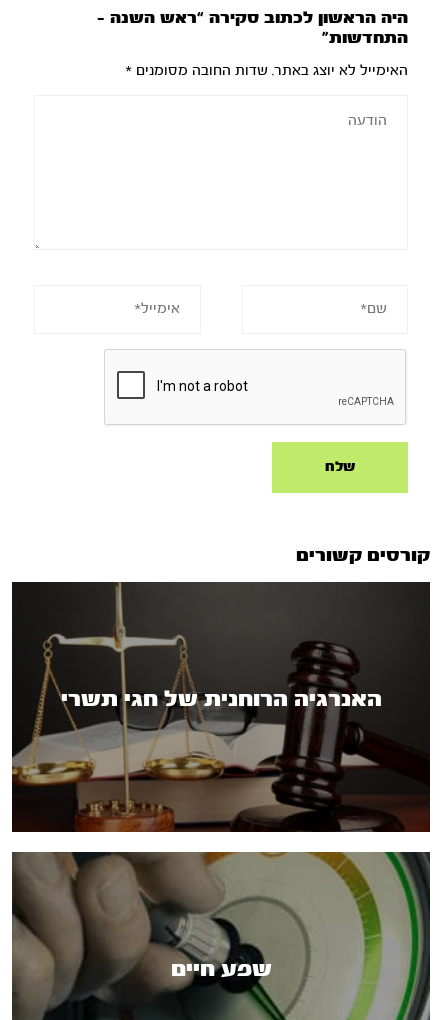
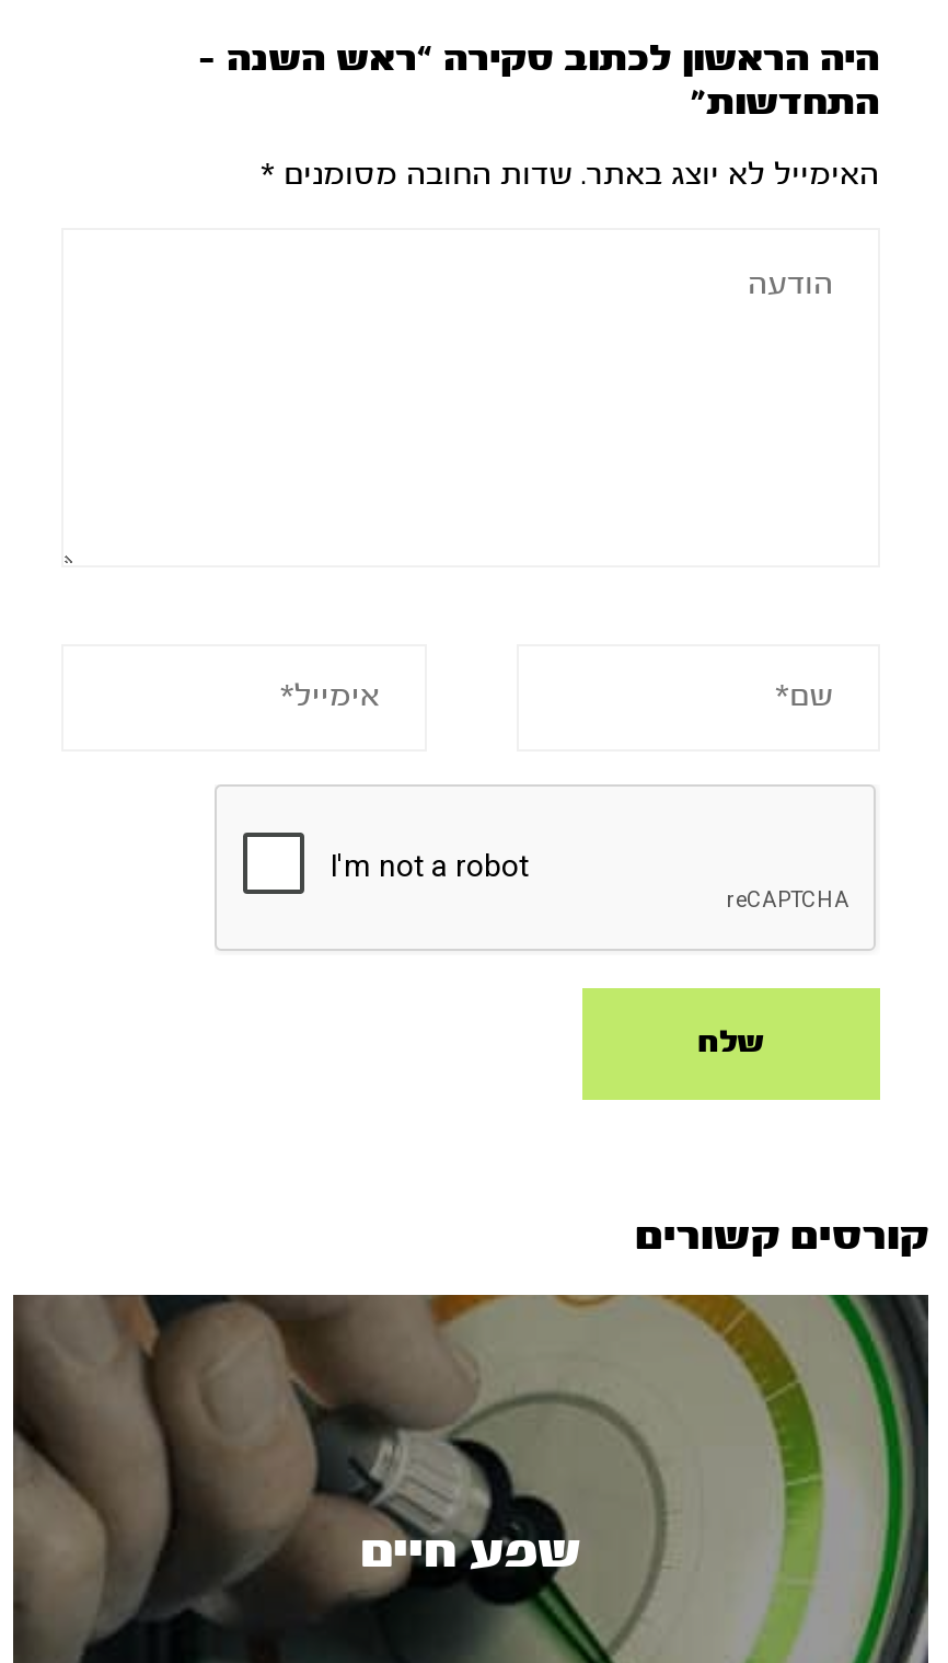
[12,582,430,833] [image] | האנרגיה הרוחנית של חגי תשרי -> none

